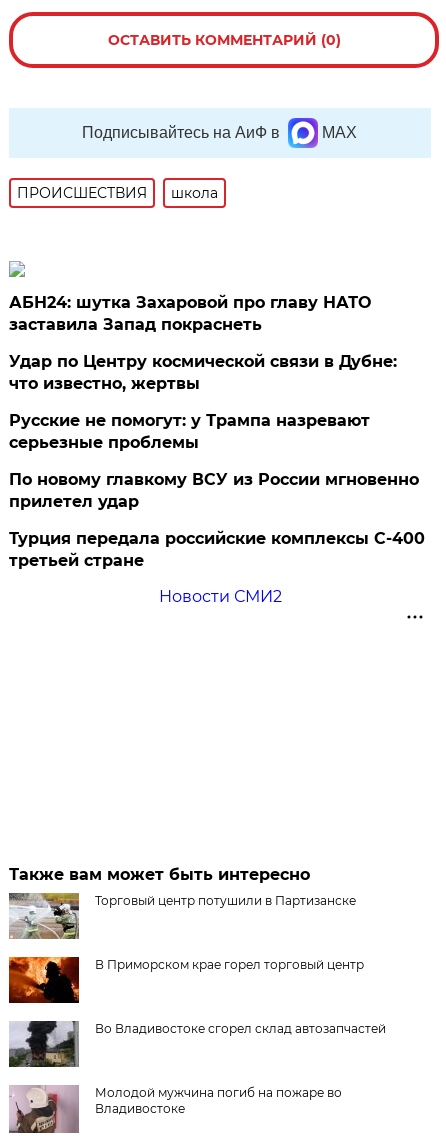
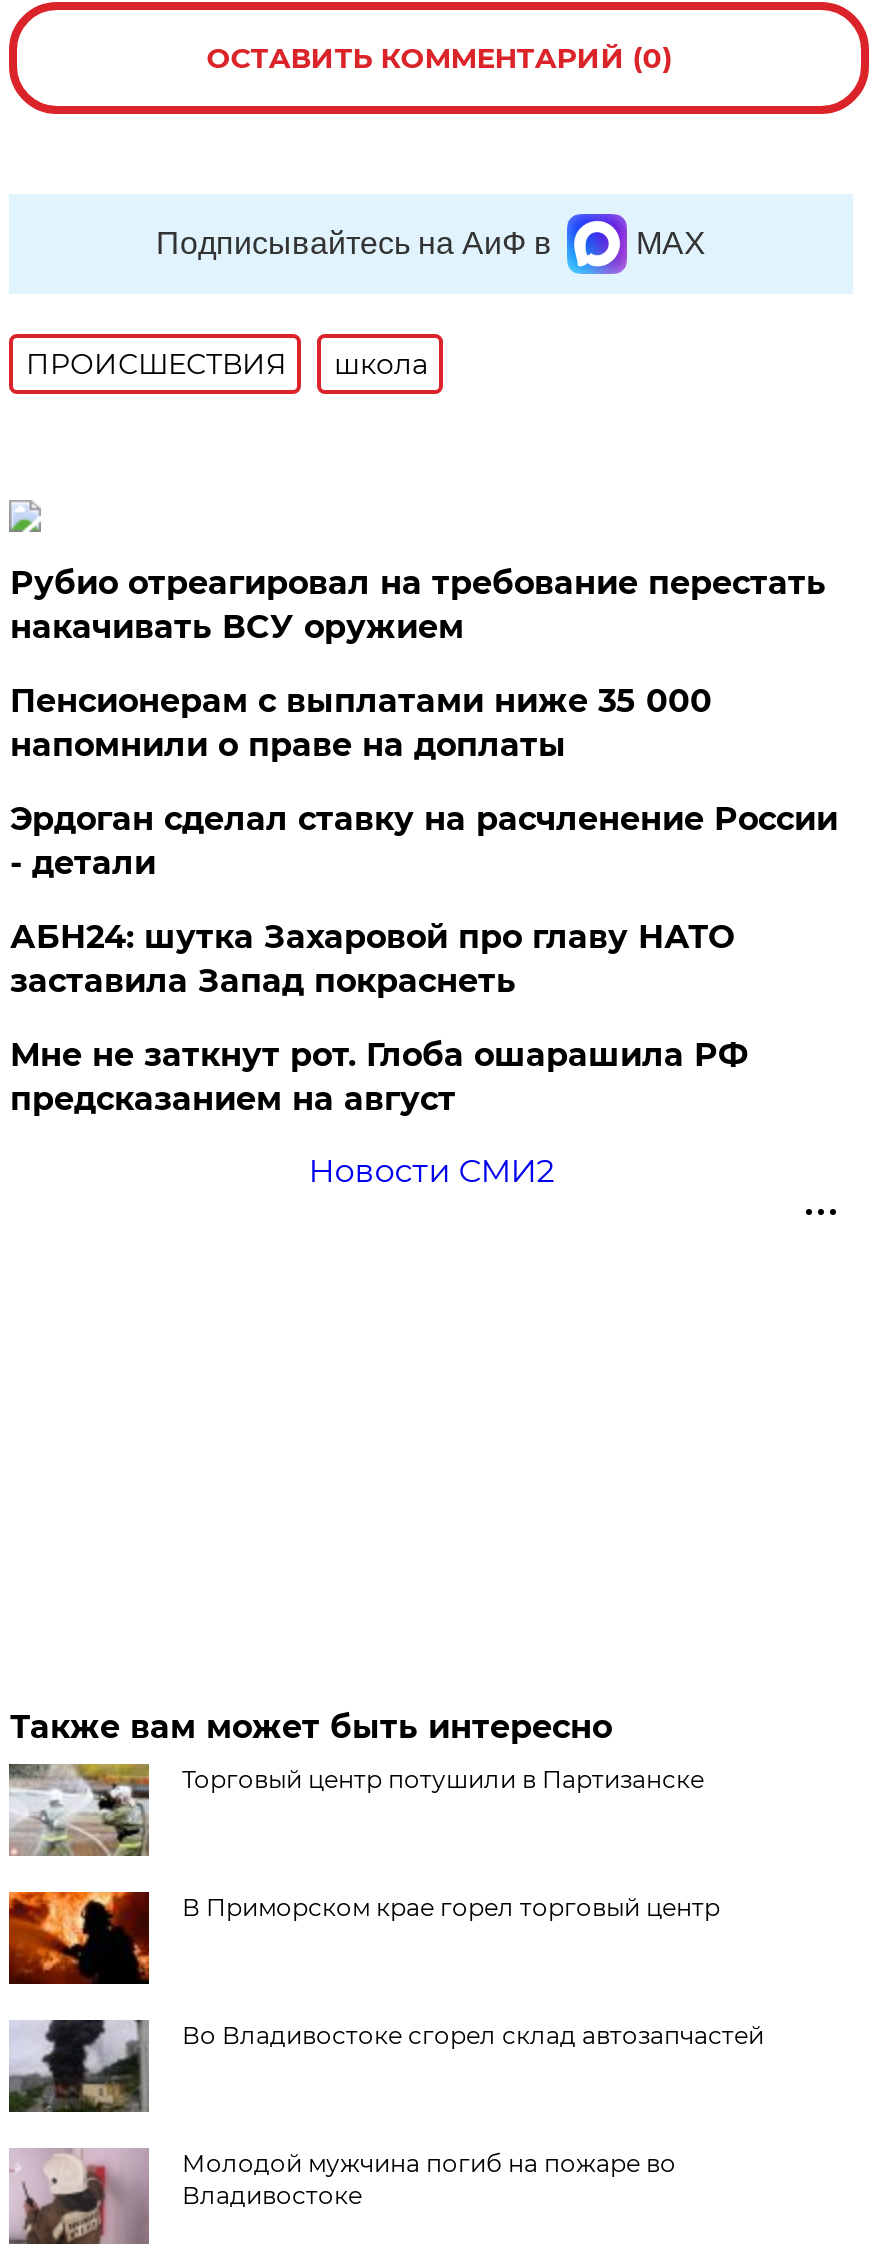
none -> [10,564,838,882] Рубио отреагировал на требование перестать | накачивать ВСУ оружием | Пенсионерам с выплатами ниже 35 000 | напомнили о праве на доплаты | Эрдоган сделал ставку на расчленение России | - детали
moved [9,293,371,334] -> [10,918,734,1000]: АБН24: шутка Захаровой про главу НАТО | заставила Запад покраснеть
[9,352,425,570] Удар по Центру космической связи в Дубне: | что известно, жертвы | Русские не помогут: у Трампа назревают | серьезные проблемы | По новому главкому ВСУ из России мгновенно | прилетел удар | Турция передала российские комплексы С-400 | третьей стране -> [10,1036,748,1118] Мне не заткнут рот. Глоба ошарашила РФ | предсказанием на август

